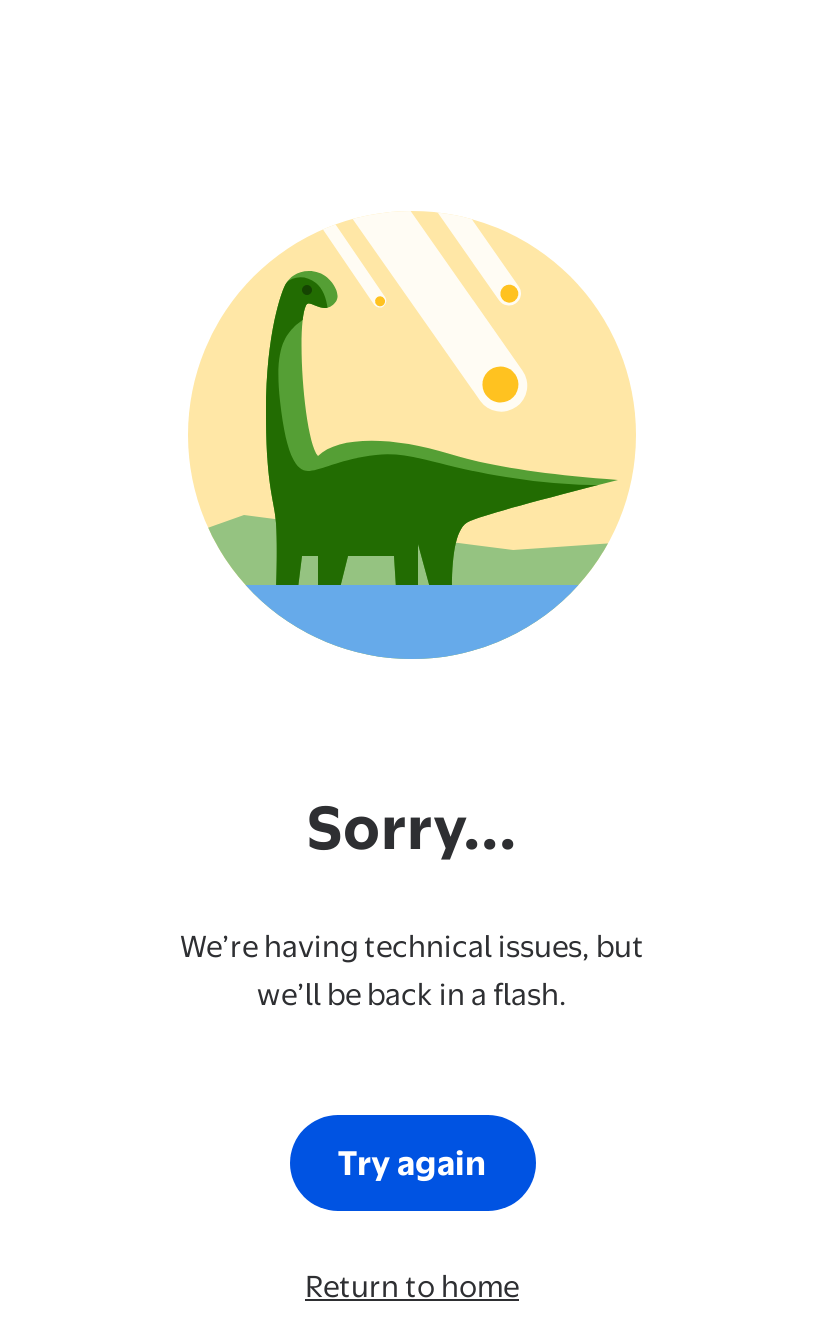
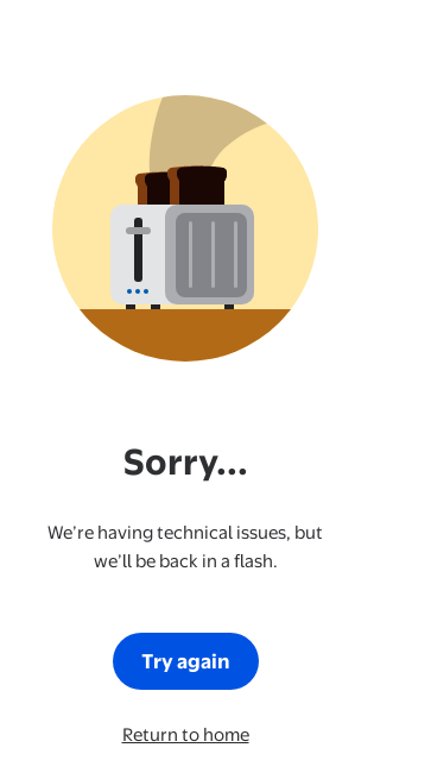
[208,213,616,661] [image] -> [65,95,303,363] [image]

